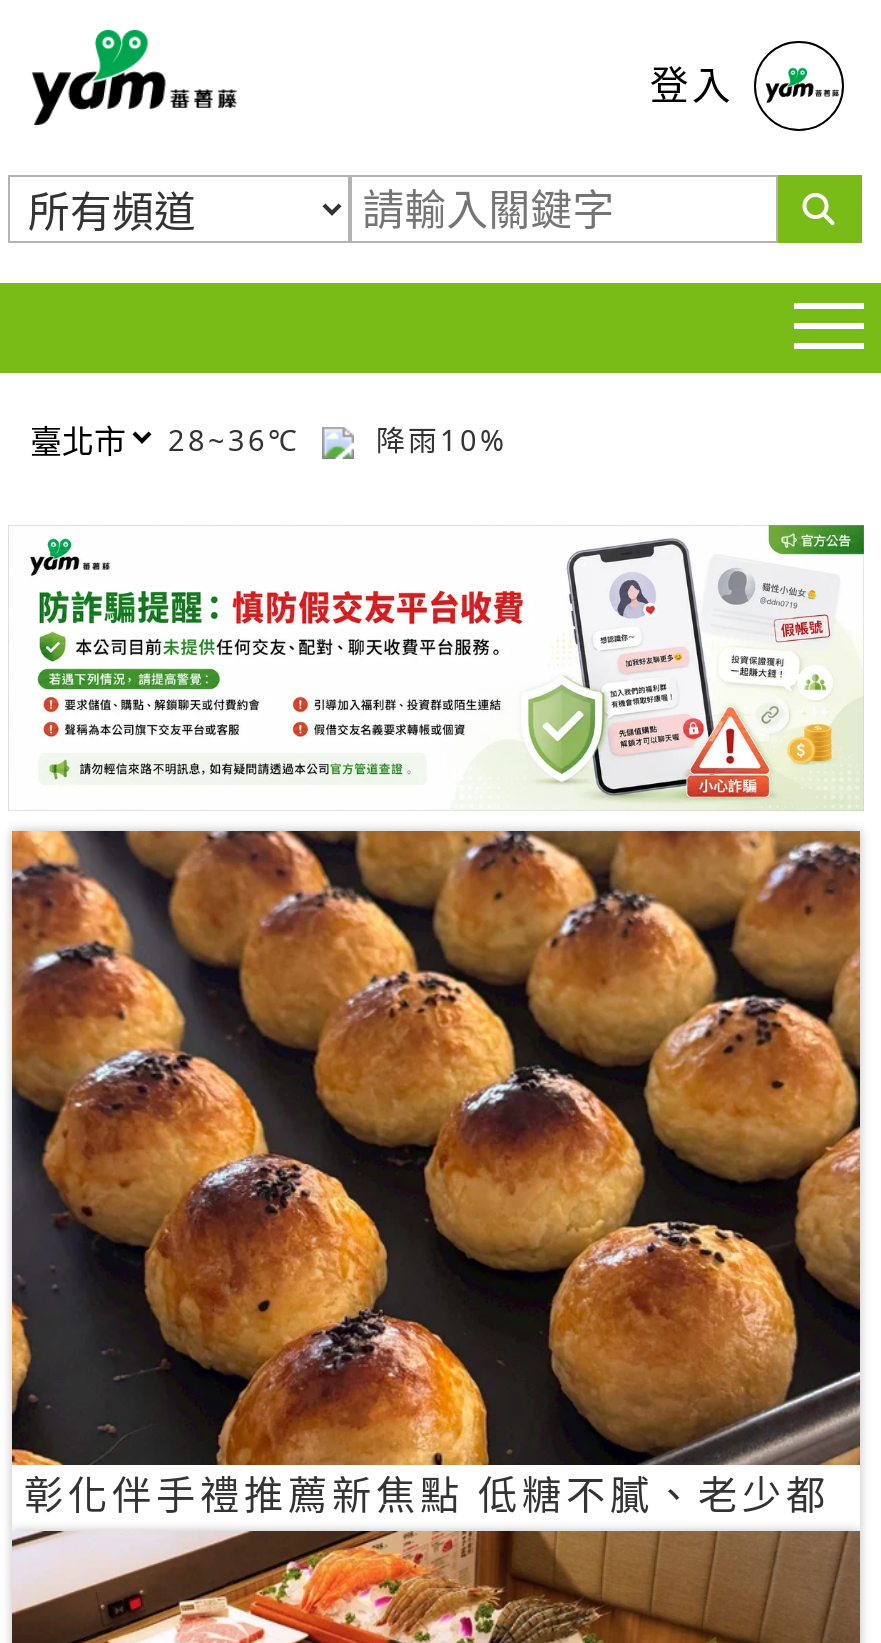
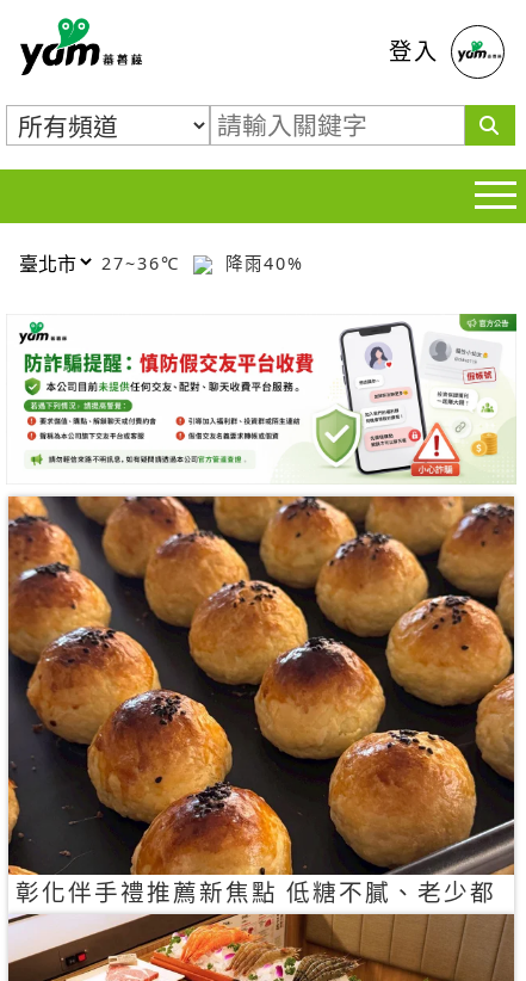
[168,420,312,458] 28~36℃ -> [101,251,187,274] 27~36℃
[364,420,508,458] 降雨10% -> [218,251,304,274] 降雨40%

